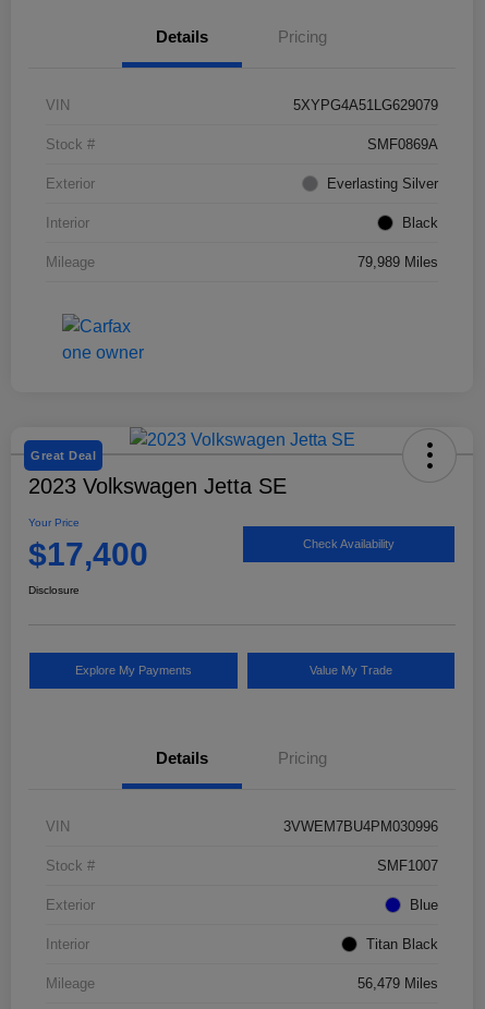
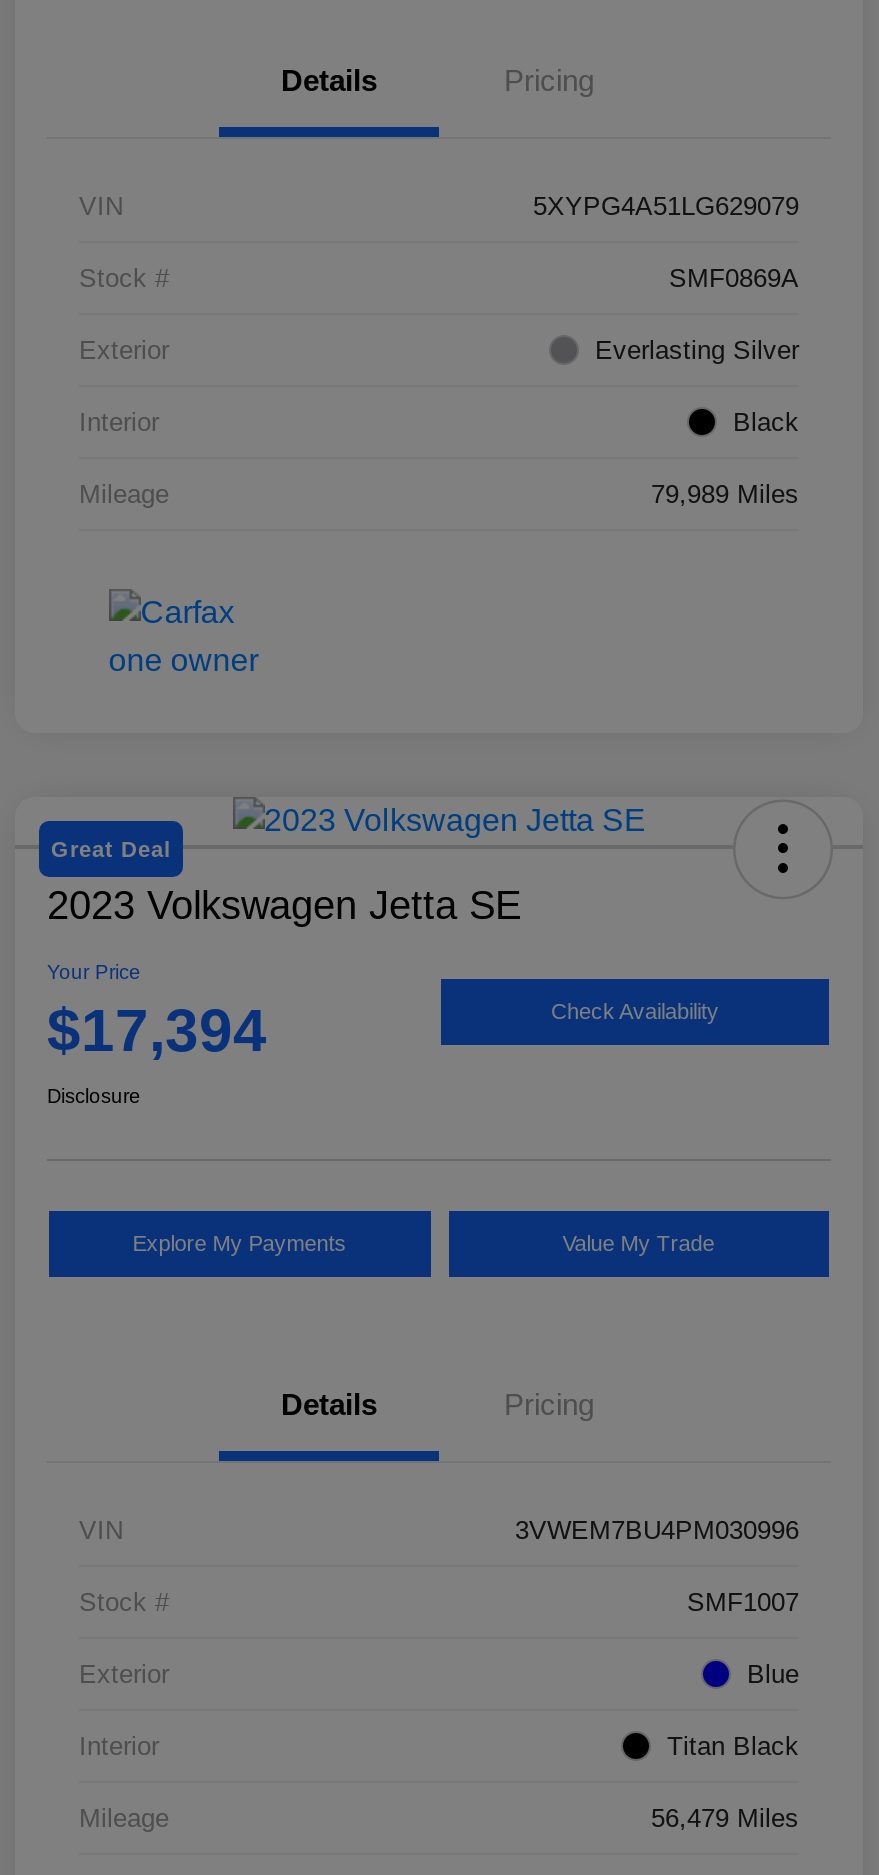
[28,536,148,572] $17,400 -> [47,997,267,1063] $17,394

